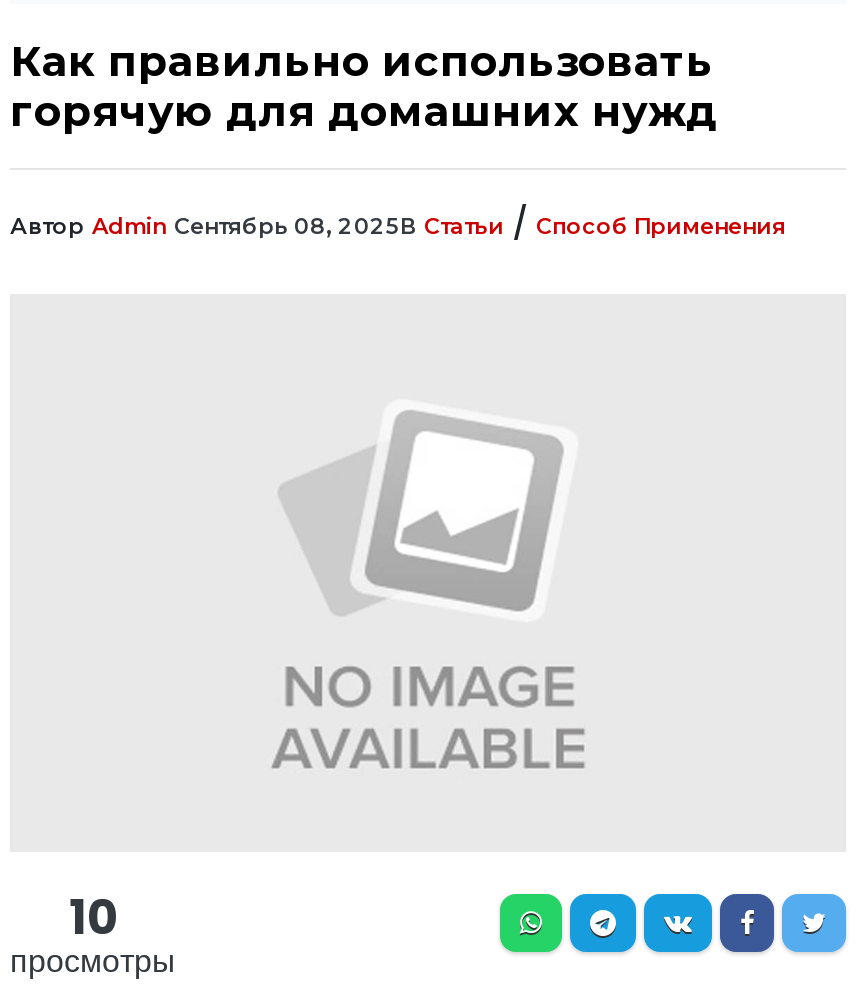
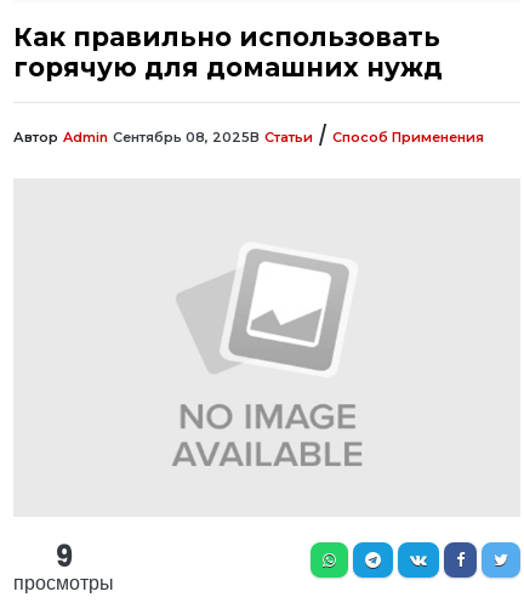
[69,883,117,949] 10 -> [55,536,72,576] 9

